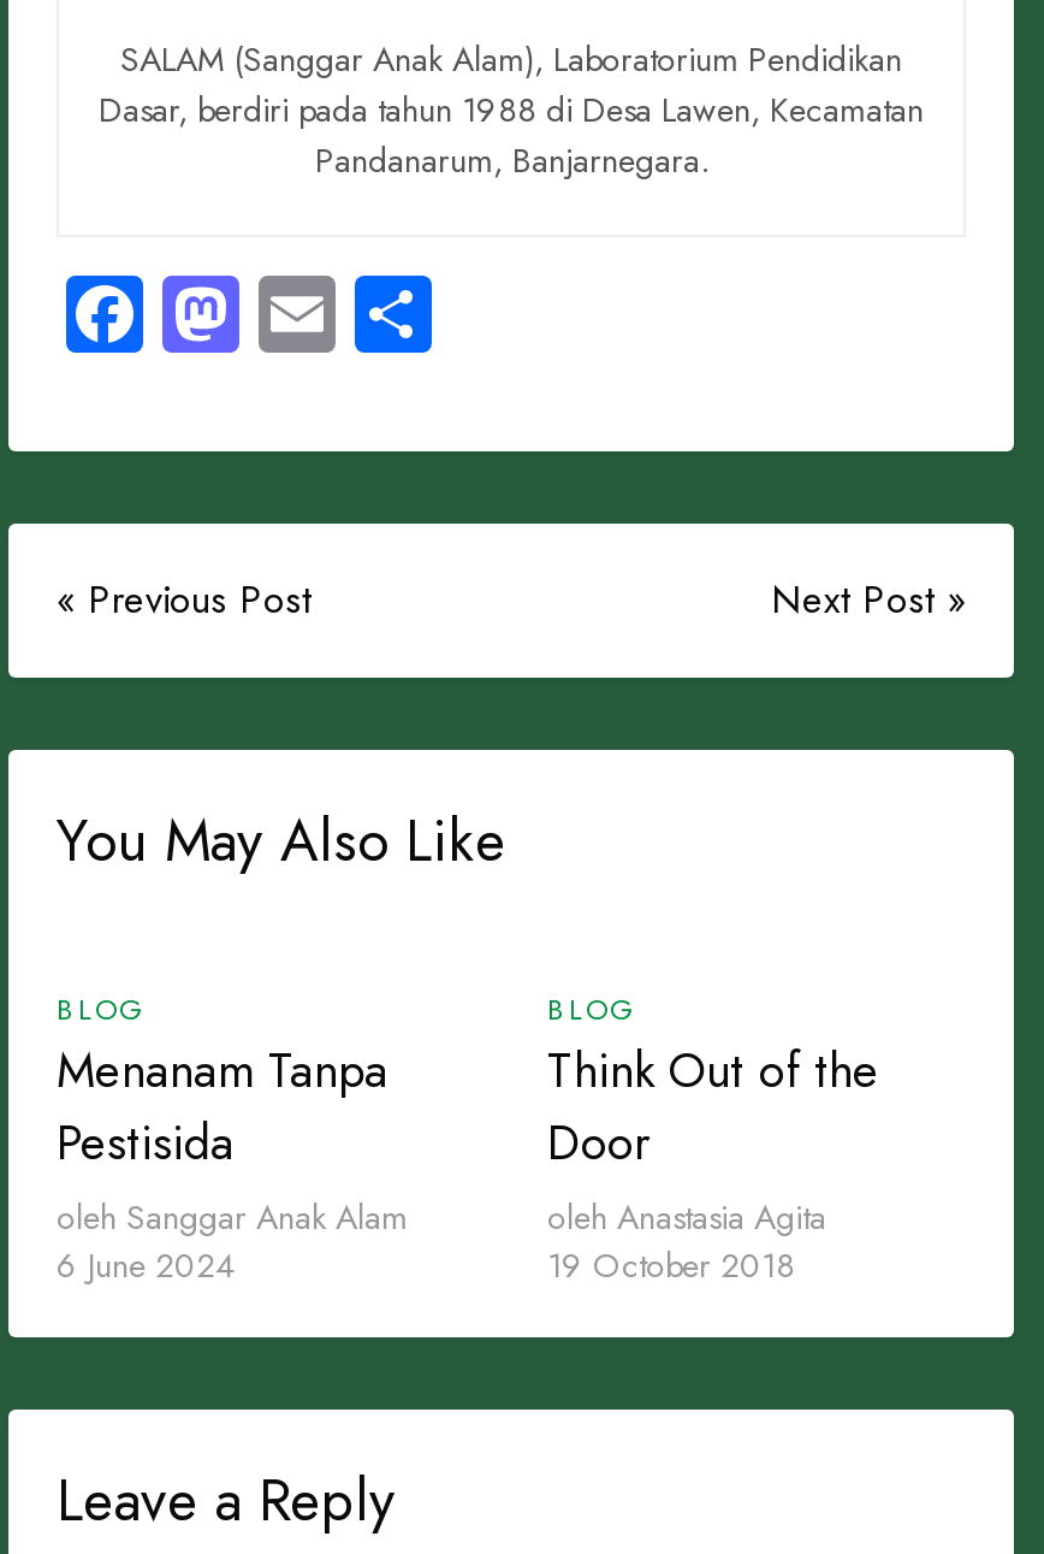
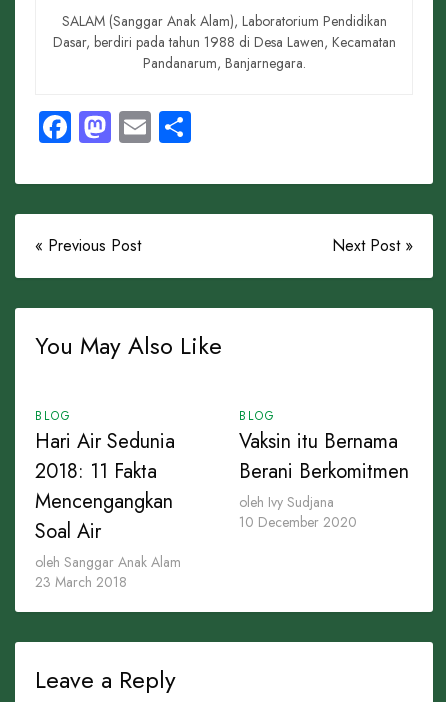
[57,1036,388,1178] Menanam Tanpa | Pestisida -> [35,427,175,546] Hari Air Sedunia | 2018: 11 Fakta | Mencengangkan | Soal Air
[547,1036,879,1289] Think Out of the | Door | oleh Anastasia Agita | 19 October 2018 -> [239,427,409,532] Vaksin itu Bernama | Berani Berkomitmen | oleh Ivy Sudjana | 10 December 2020
[57,1241,235,1289] 6 June 2024 -> [35,572,127,592] 23 March 2018

